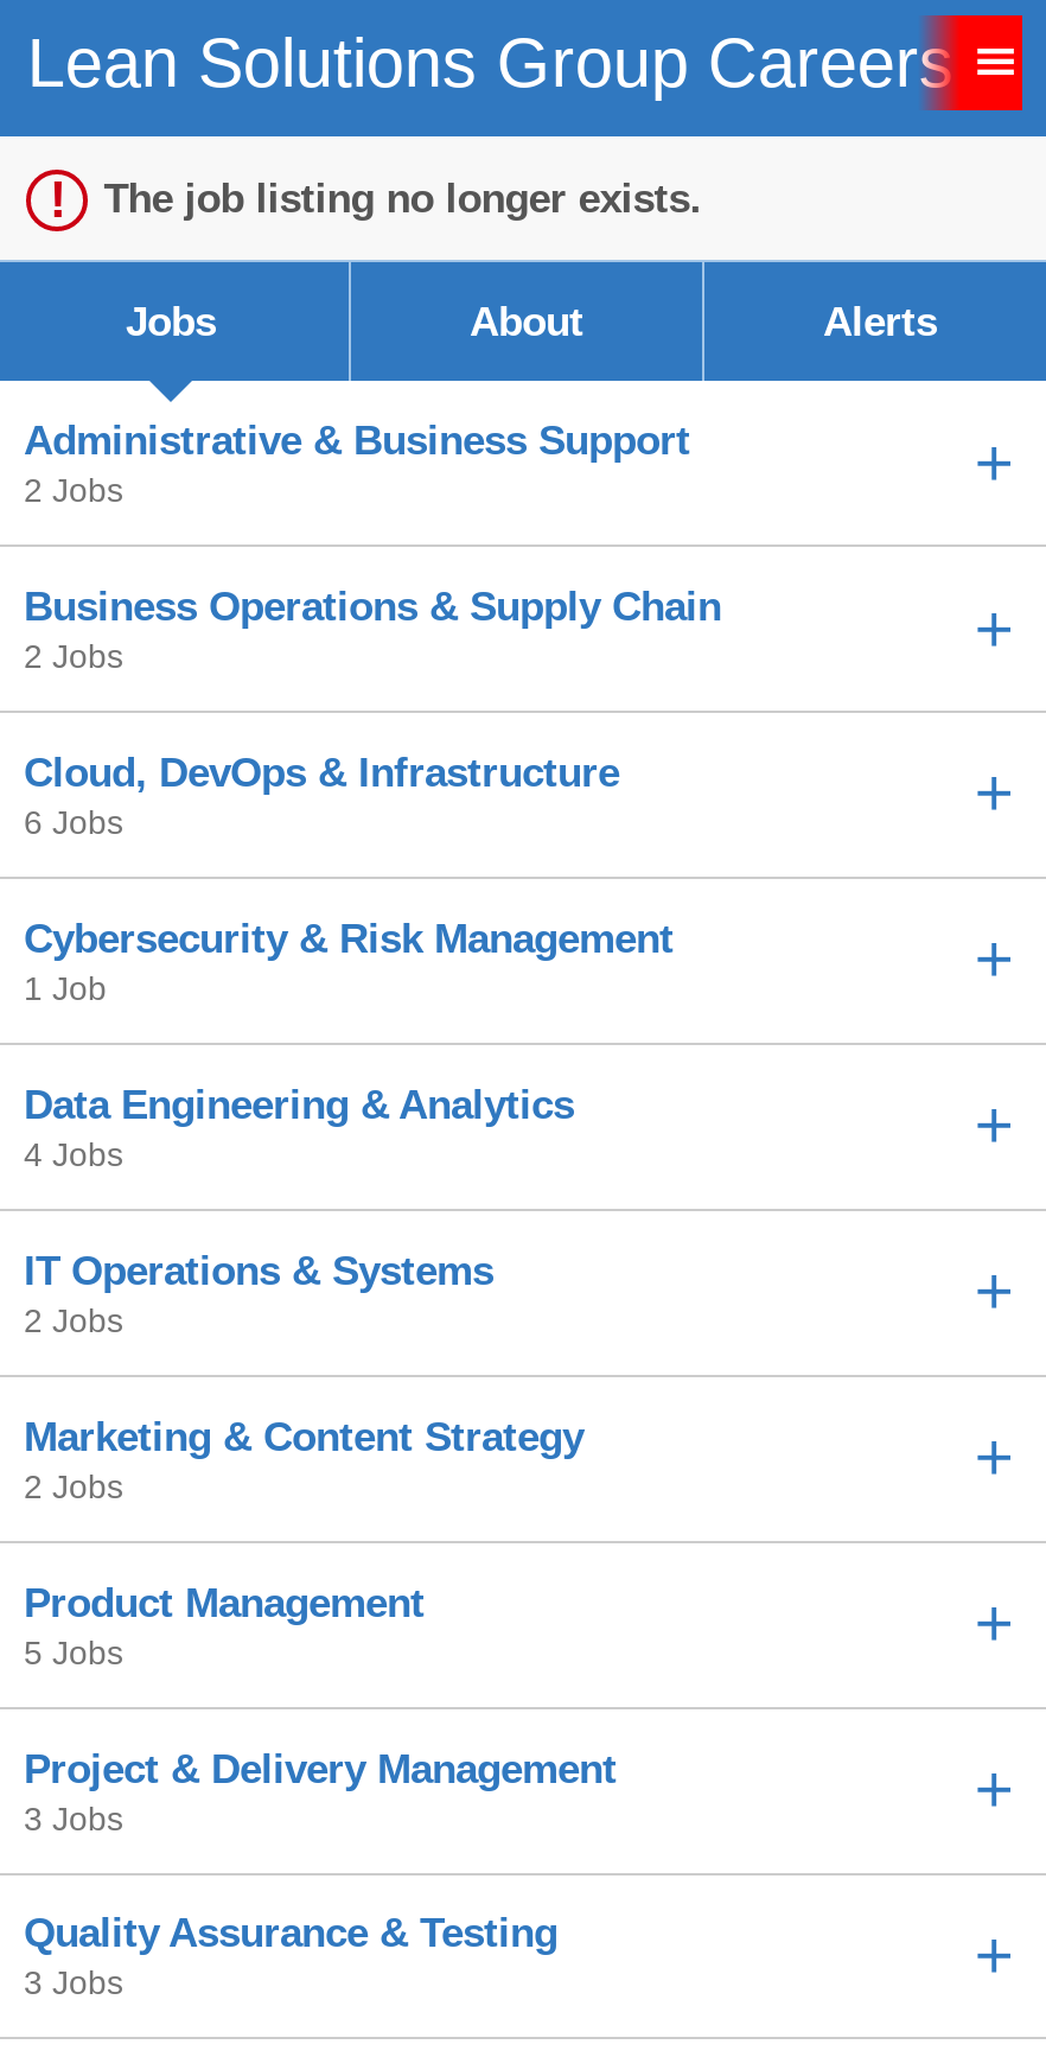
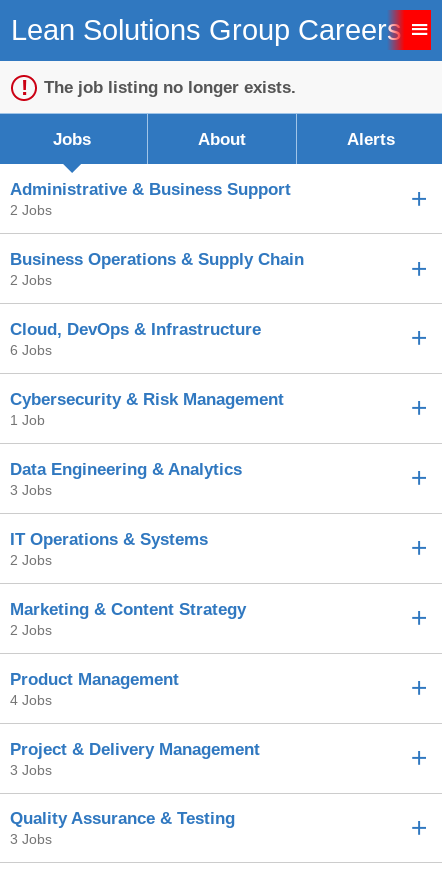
[24,1135,123,1173] 4 Jobs -> [10,482,52,498] 3 Jobs
[24,1633,123,1671] 5 Jobs -> [10,692,52,708] 4 Jobs

